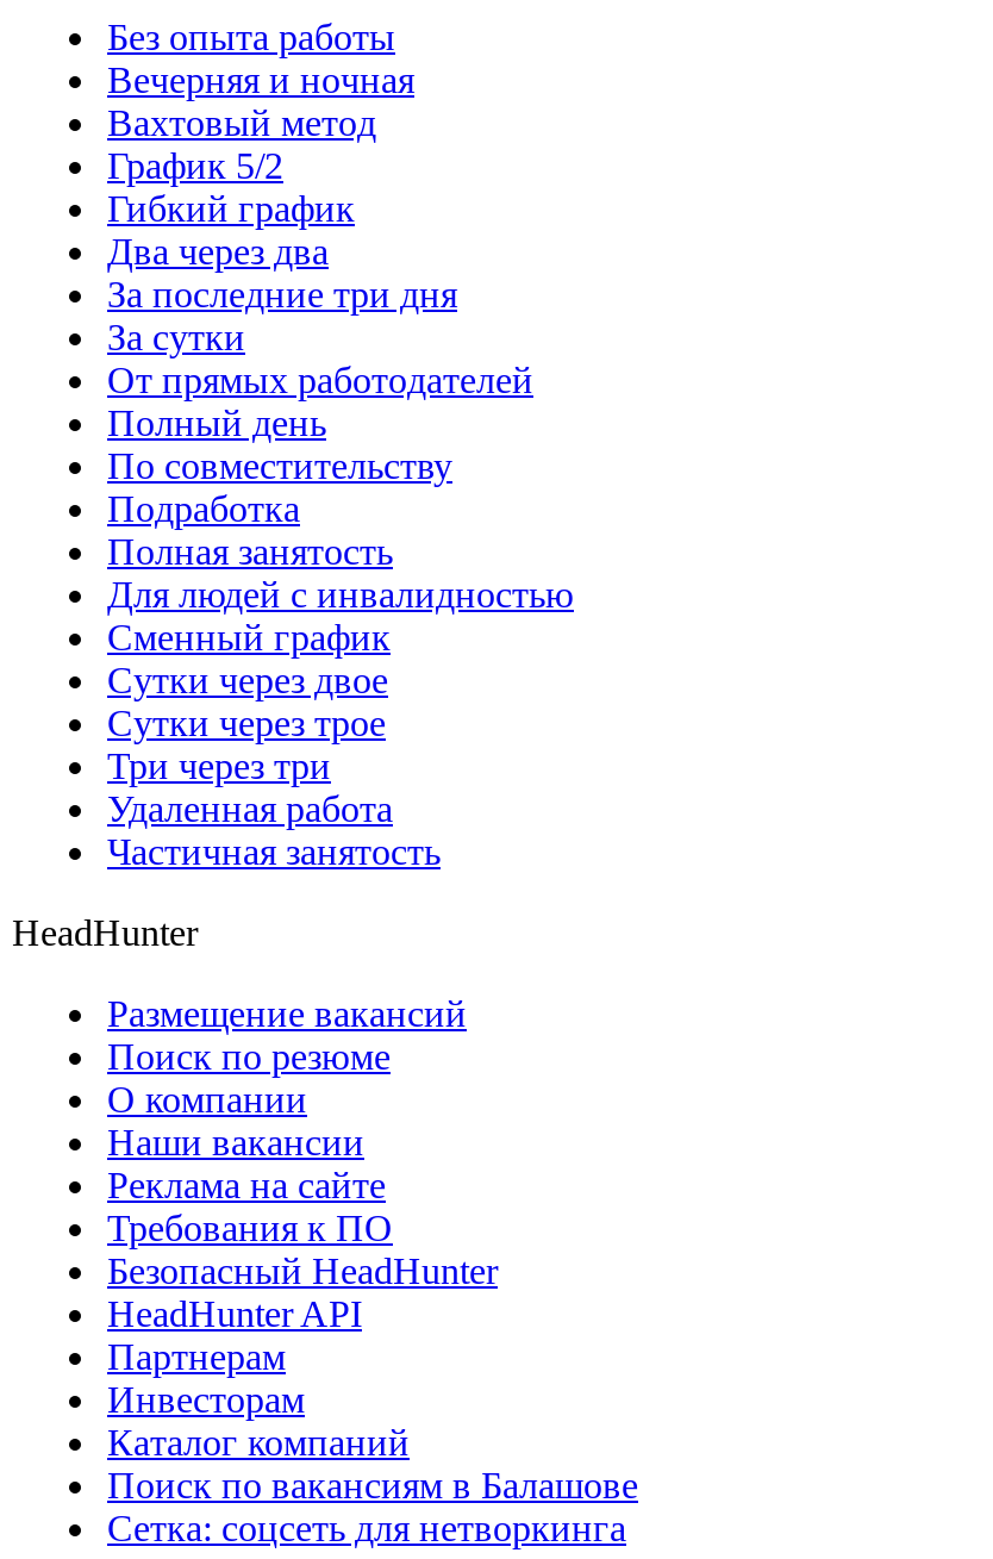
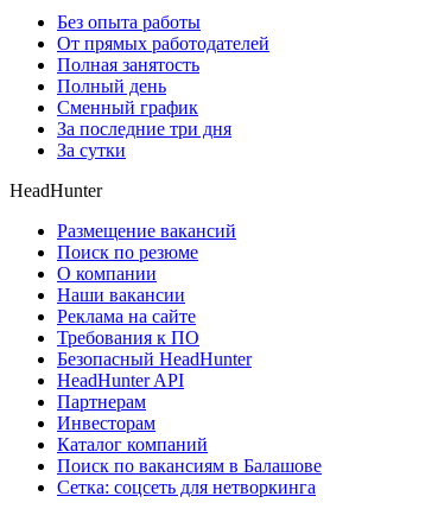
[107,60,414,272] Вечерняя и ночная | Вахтовый метод | График 5/2 | Гибкий график | Два через два -> none
moved [107,360,533,658] -> [57,33,269,118]: От прямых работодателей | Полная занятость | Полный день | Сменный график
[107,446,574,872] По совместительству | Подработка | Для людей с инвалидностью | Сутки через двое | Сутки через трое | Три через три | Удаленная работа | Частичная занятость -> none

